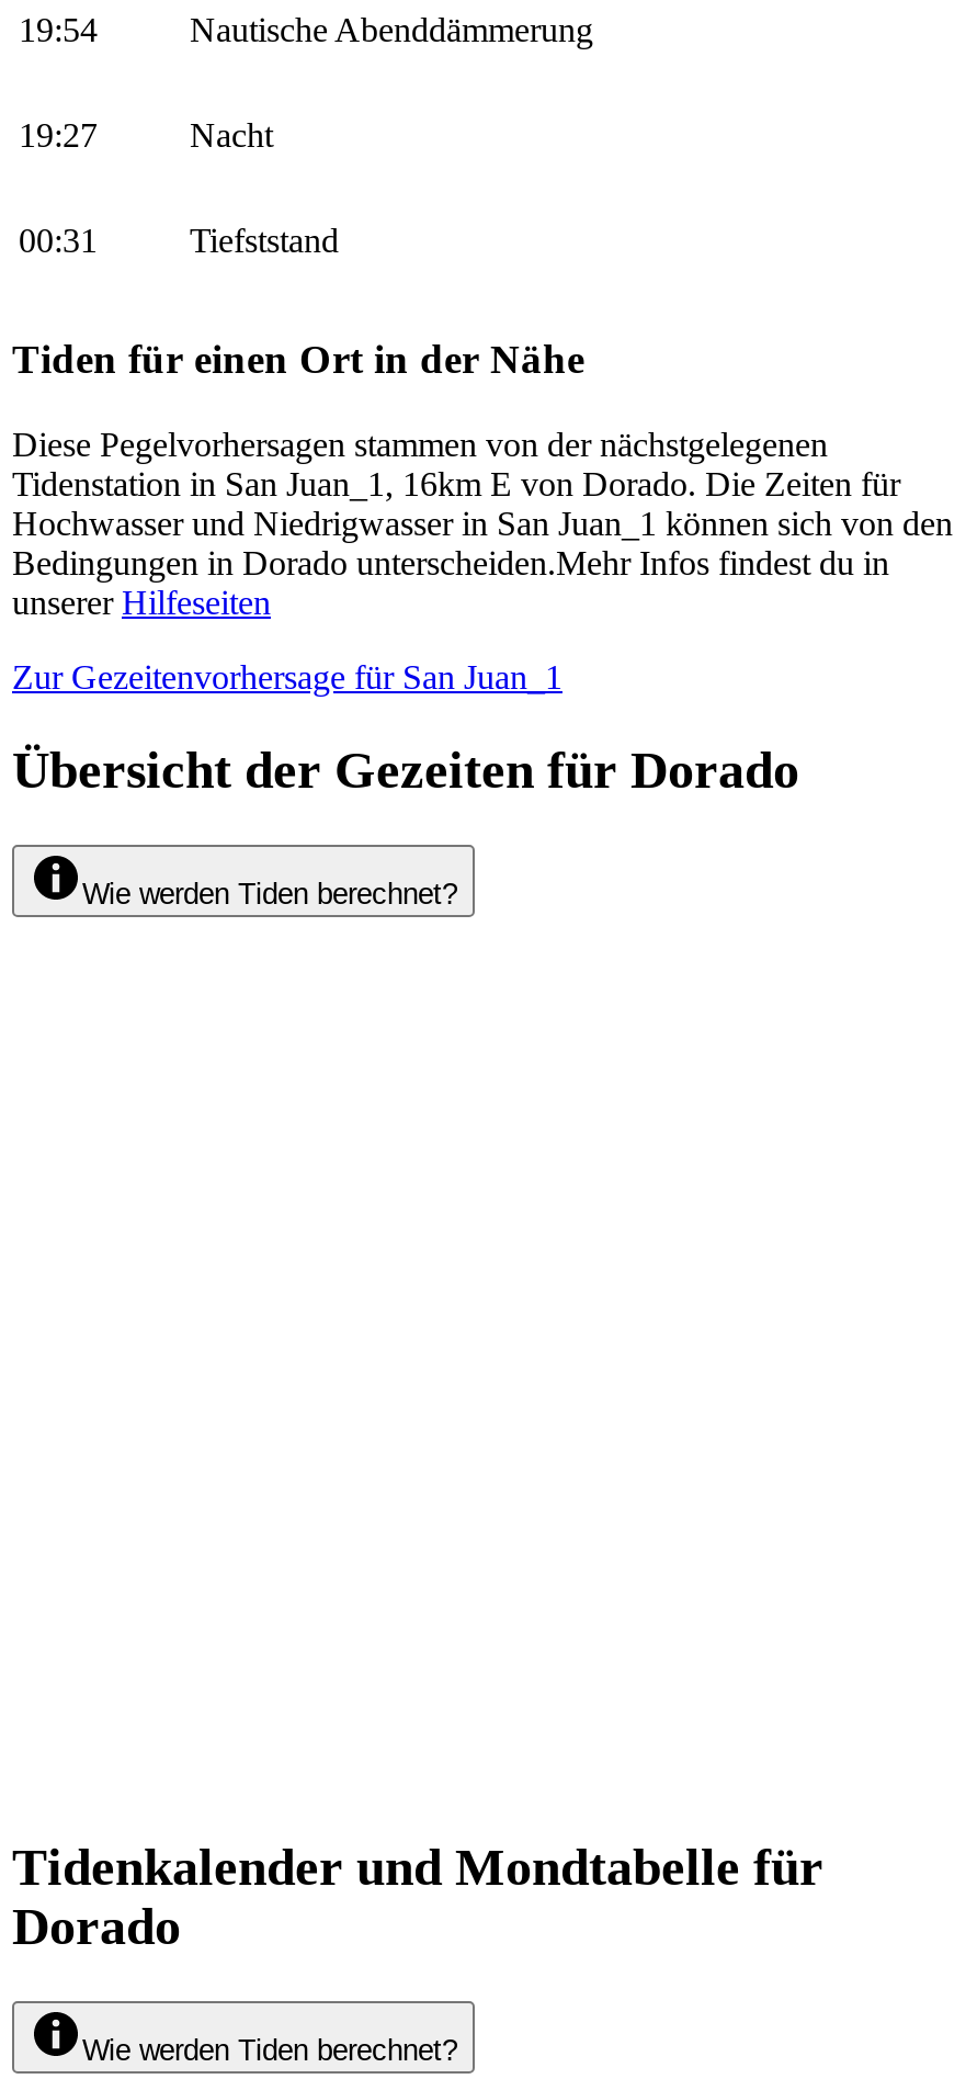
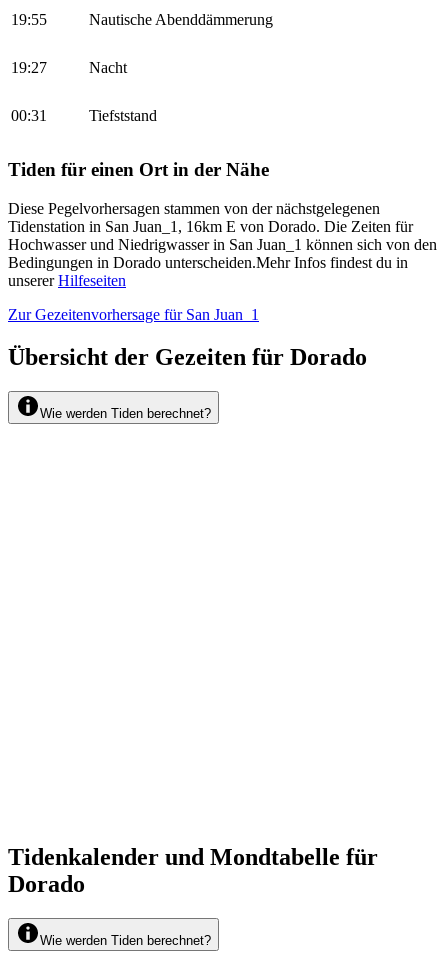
[19,10,98,48] 19:54 -> [11,11,47,28] 19:55

